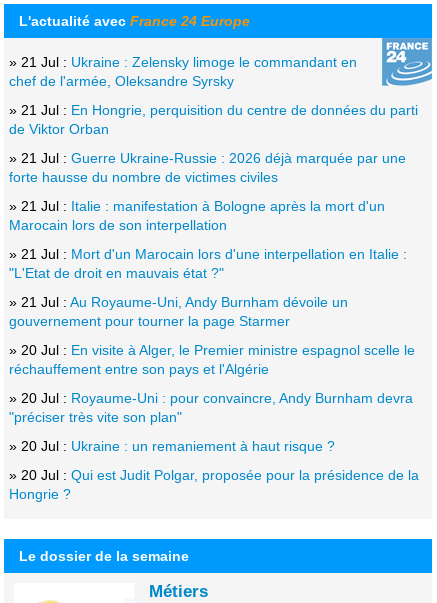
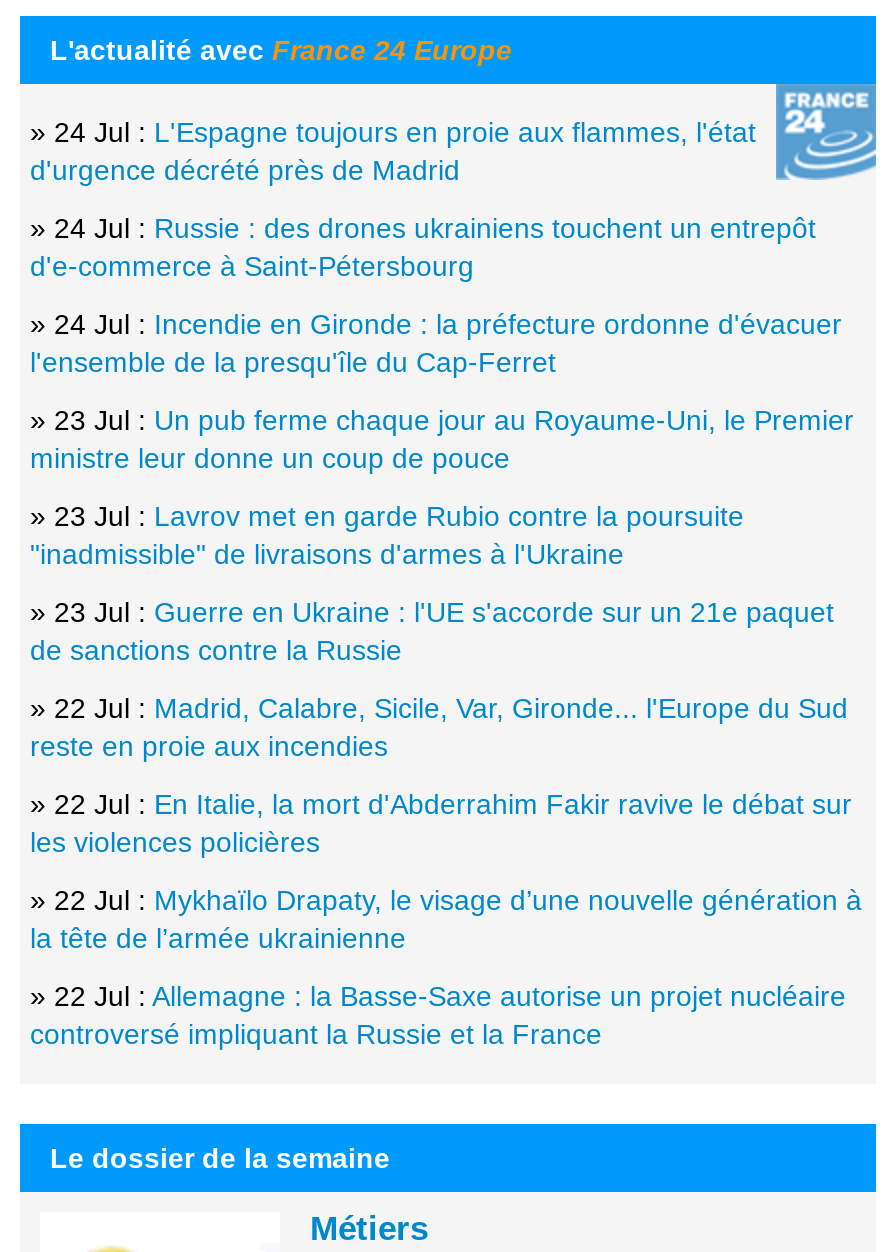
[9,54,357,89] » 21 Jul : Ukraine : Zelensky limoge le commandant en | chef de l'armée, Oleksandre Syrsky -> [30,116,756,186] » 24 Jul : L'Espagne toujours en proie aux flammes, l'état | d'urgence décrété près de Madrid
[9,102,418,137] » 21 Jul : En Hongrie, perquisition du centre de données du parti | de Viktor Orban -> [30,212,816,282] » 24 Jul : Russie : des drones ukrainiens touchent un entrepôt | d'e-commerce à Saint-Pétersbourg
[9,150,406,185] » 21 Jul : Guerre Ukraine-Russie : 2026 déjà marquée par une | forte hausse du nombre de victimes civiles -> [30,308,842,378] » 24 Jul : Incendie en Gironde : la préfecture ordonne d'évacuer | l'ensemble de la presqu'île du Cap-Ferret
[9,198,385,233] » 21 Jul : Italie : manifestation à Bologne après la mort d'un | Marocain lors de son interpellation -> [30,404,854,474] » 23 Jul : Un pub ferme chaque jour au Royaume-Uni, le Premier | ministre leur donne un coup de pouce
[9,246,407,281] » 21 Jul : Mort d'un Marocain lors d'une interpellation en Italie : | "L'Etat de droit en mauvais état ?" -> [30,500,744,570] » 23 Jul : Lavrov met en garde Rubio contre la poursuite | "inadmissible" de livraisons d'armes à l'Ukraine
[9,294,348,329] » 21 Jul : Au Royaume-Uni, Andy Burnham dévoile un | gouvernement pour tourner la page Starmer -> [30,596,834,666] » 23 Jul : Guerre en Ukraine : l'UE s'accorde sur un 21e paquet | de sanctions contre la Russie
[9,342,415,377] » 20 Jul : En visite à Alger, le Premier ministre espagnol scelle le | réchauffement entre son pays et l'Algérie -> [30,692,848,762] » 22 Jul : Madrid, Calabre, Sicile, Var, Gironde... l'Europe du Sud | reste en proie aux incendies
[9,390,413,425] » 20 Jul : Royaume-Uni : pour convaincre, Andy Burnham devra | "préciser très vite son plan" -> [30,788,852,858] » 22 Jul : En Italie, la mort d'Abderrahim Fakir ravive le débat sur | les violences policières
[9,438,335,454] » 20 Jul : Ukraine : un remaniement à haut risque ? -> [30,884,862,954] » 22 Jul : Mykhaïlo Drapaty, le visage d’une nouvelle génération à | la tête de l’armée ukrainienne
[9,467,419,502] » 20 Jul : Qui est Judit Polgar, proposée pour la présidence de la | Hongrie ? -> [30,980,846,1050] » 22 Jul : Allemagne : la Basse-Saxe autorise un projet nucléaire | controversé impliquant la Russie et la France

